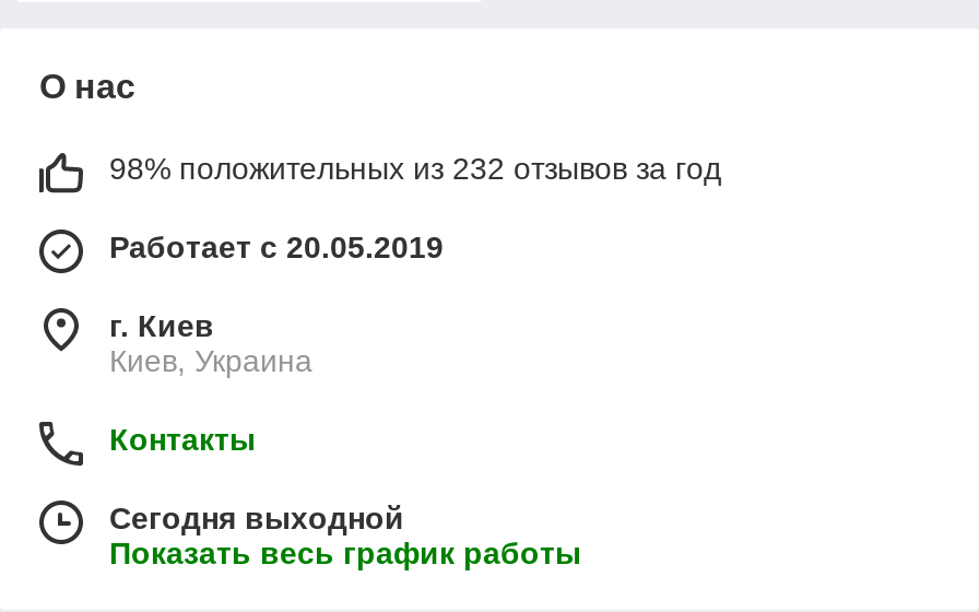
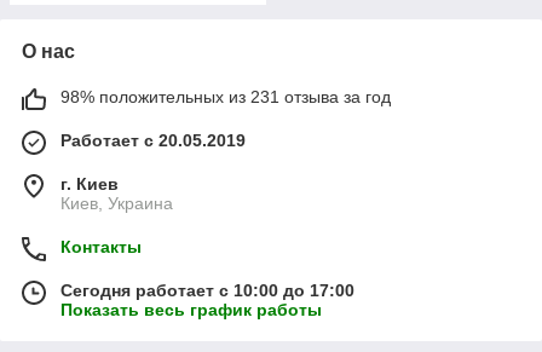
[109,151,721,186] 98% положительных из 232 отзывов за год -> [60,87,391,106] 98% положительных из 231 отзыва за год
[109,501,404,535] Сегодня выходной -> [60,281,354,300] Сегодня работает с 10:00 до 17:00

